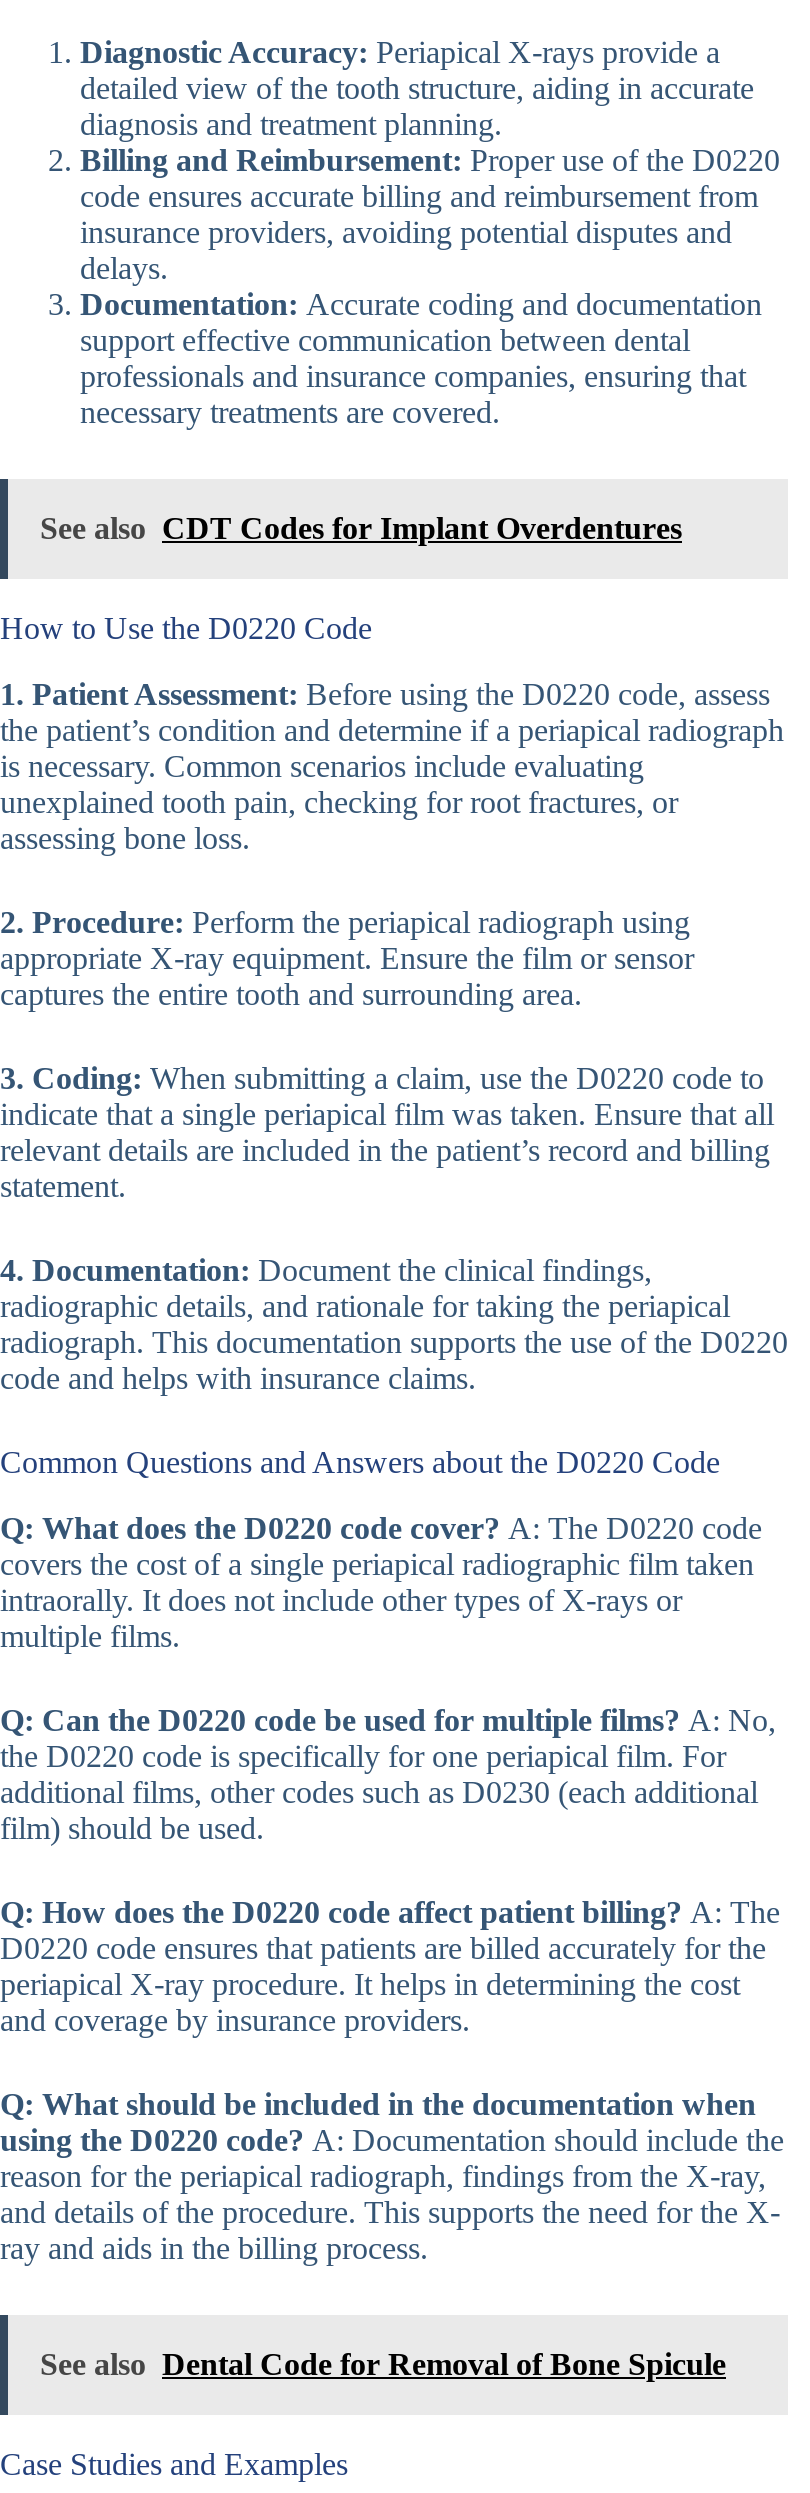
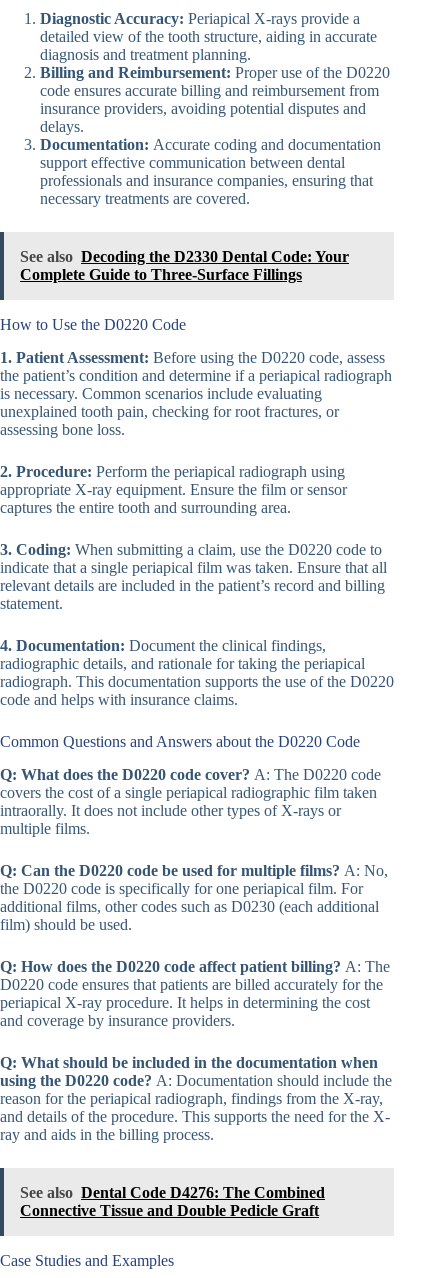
[40,512,682,546] See also CDT Codes for Implant Overdentures -> [20,248,349,283] See also Decoding the D2330 Dental Code: Your | Complete Guide to Three-Surface Fillings
[40,2347,726,2381] See also Dental Code for Removal of Bone Spicule -> [20,1184,325,1219] See also Dental Code D4276: The Combined | Connective Tissue and Double Pedicle Graft

